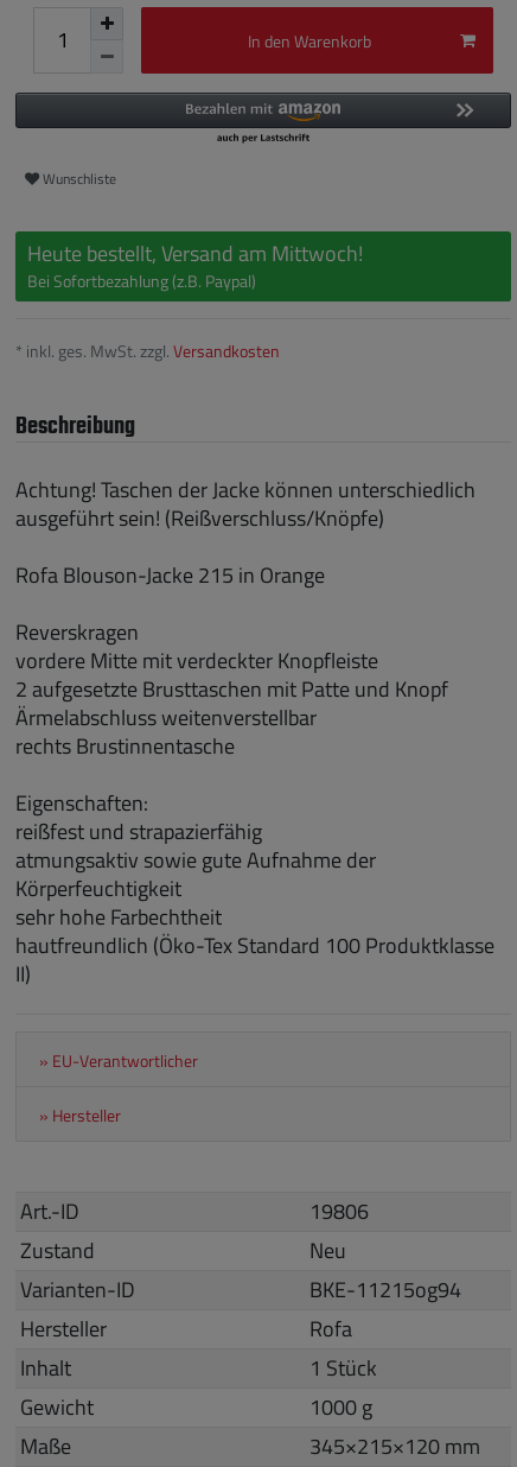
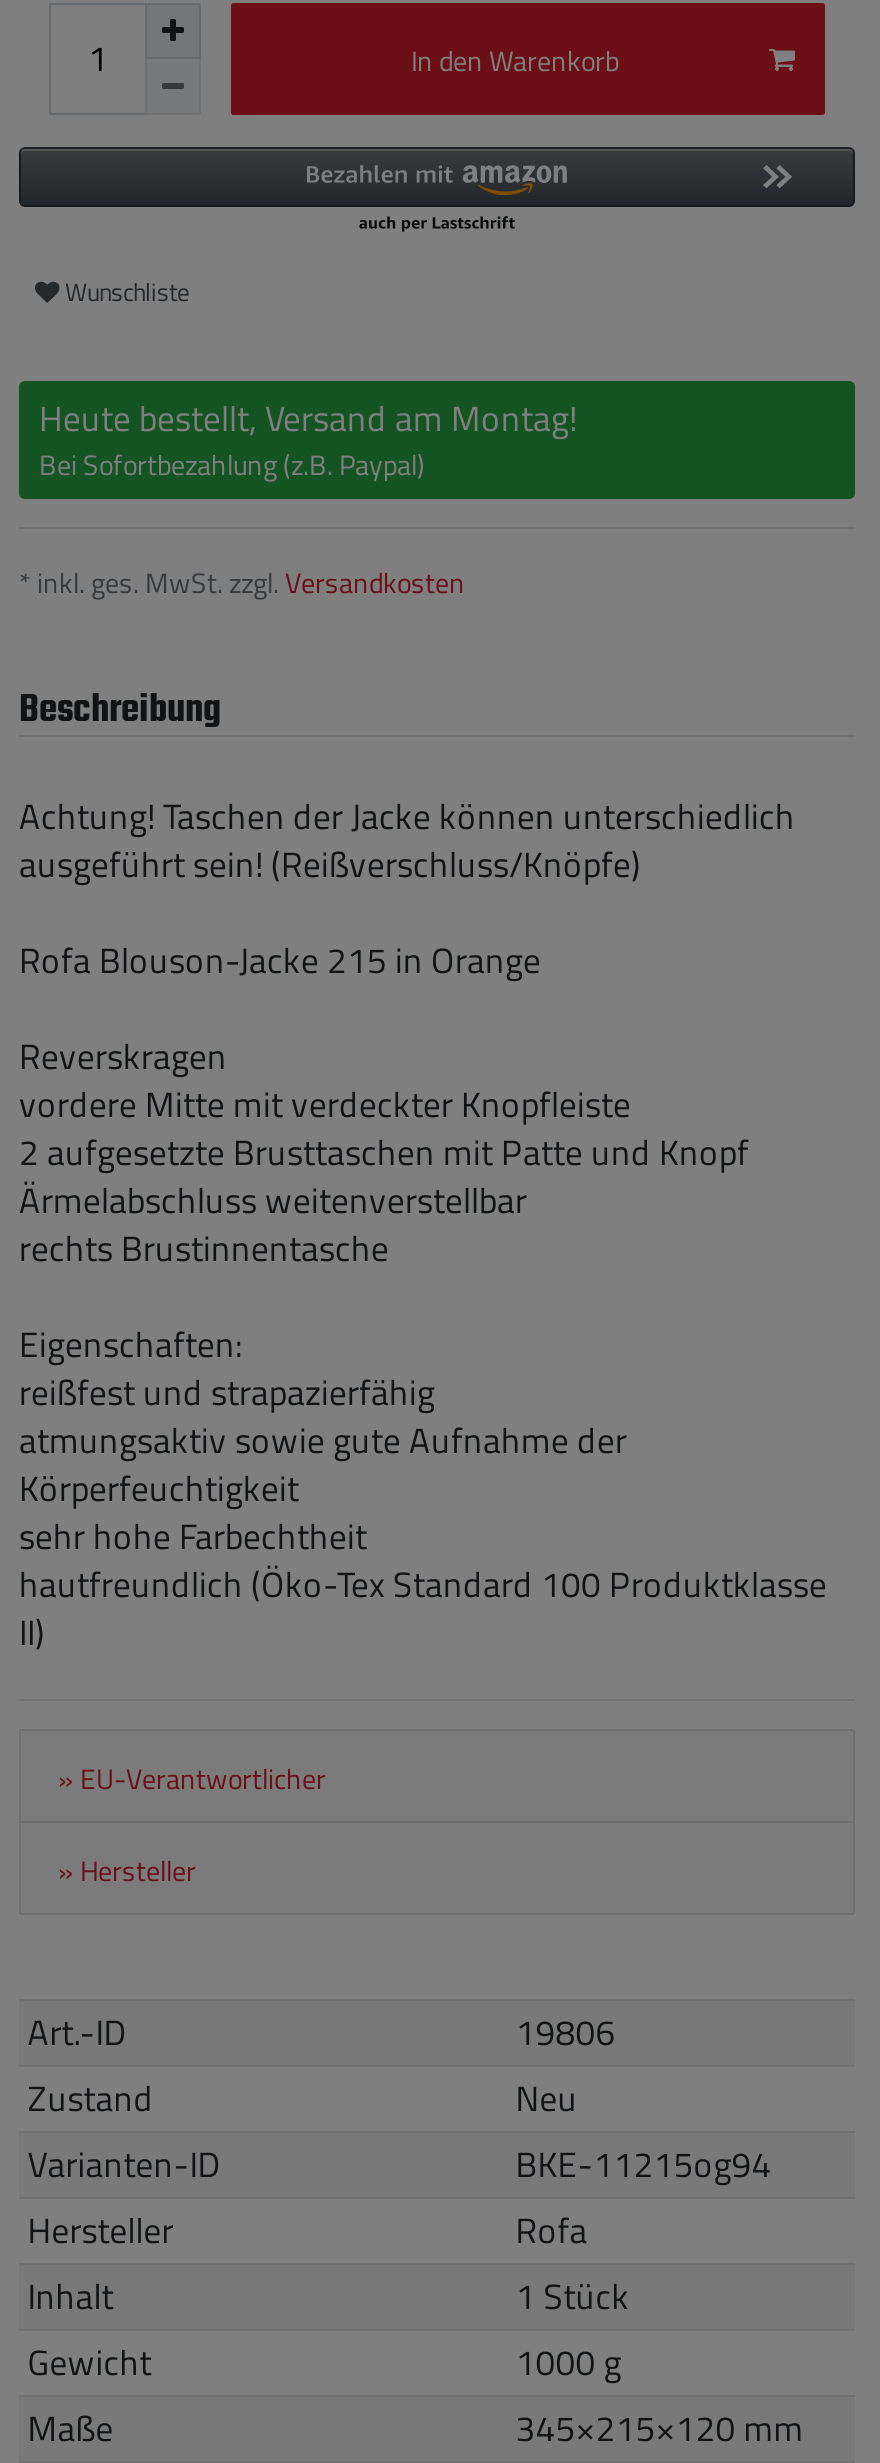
[27,237,363,269] Heute bestellt, Versand am Mittwoch! -> [39,390,577,444] Heute bestellt, Versand am Montag!

